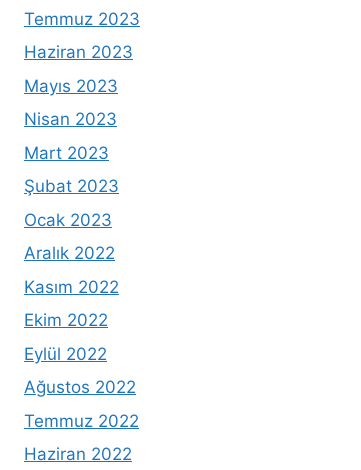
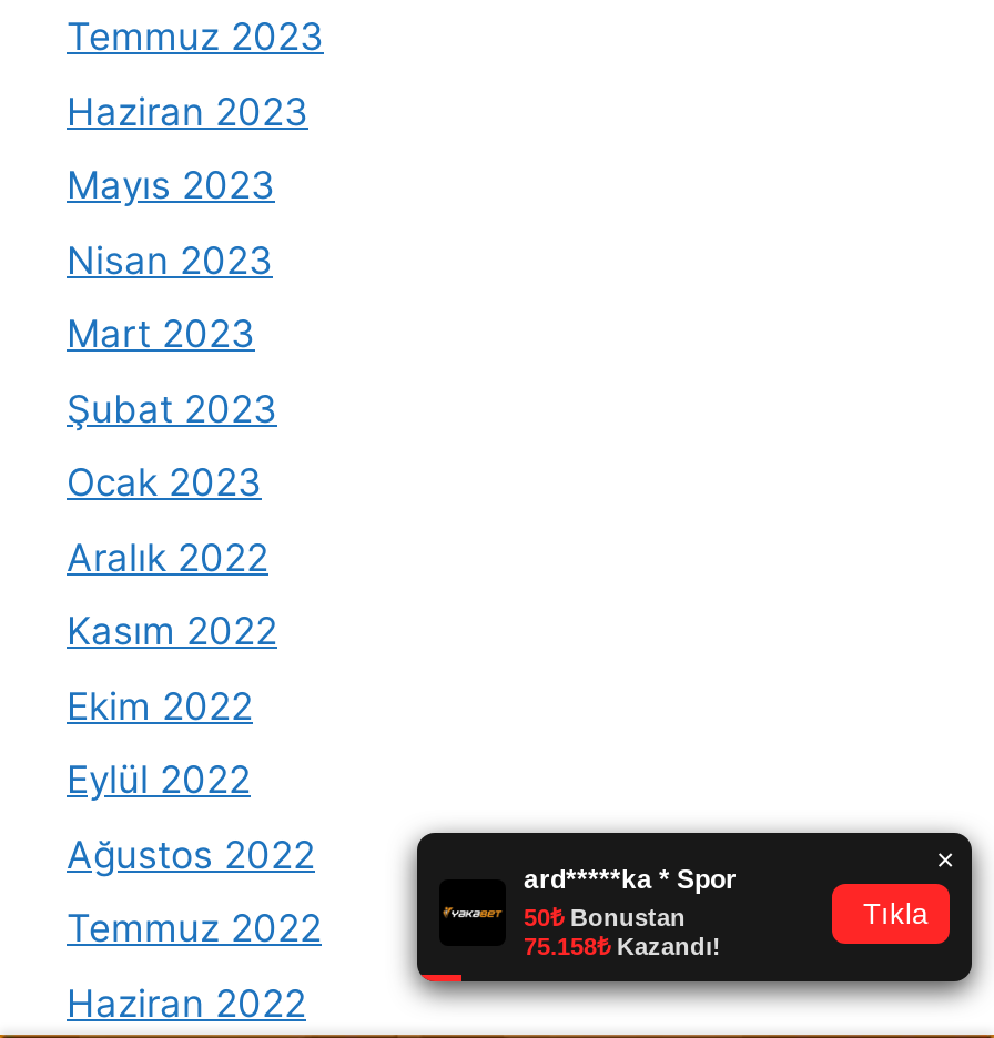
none -> [404,827,985,1005] [image]

